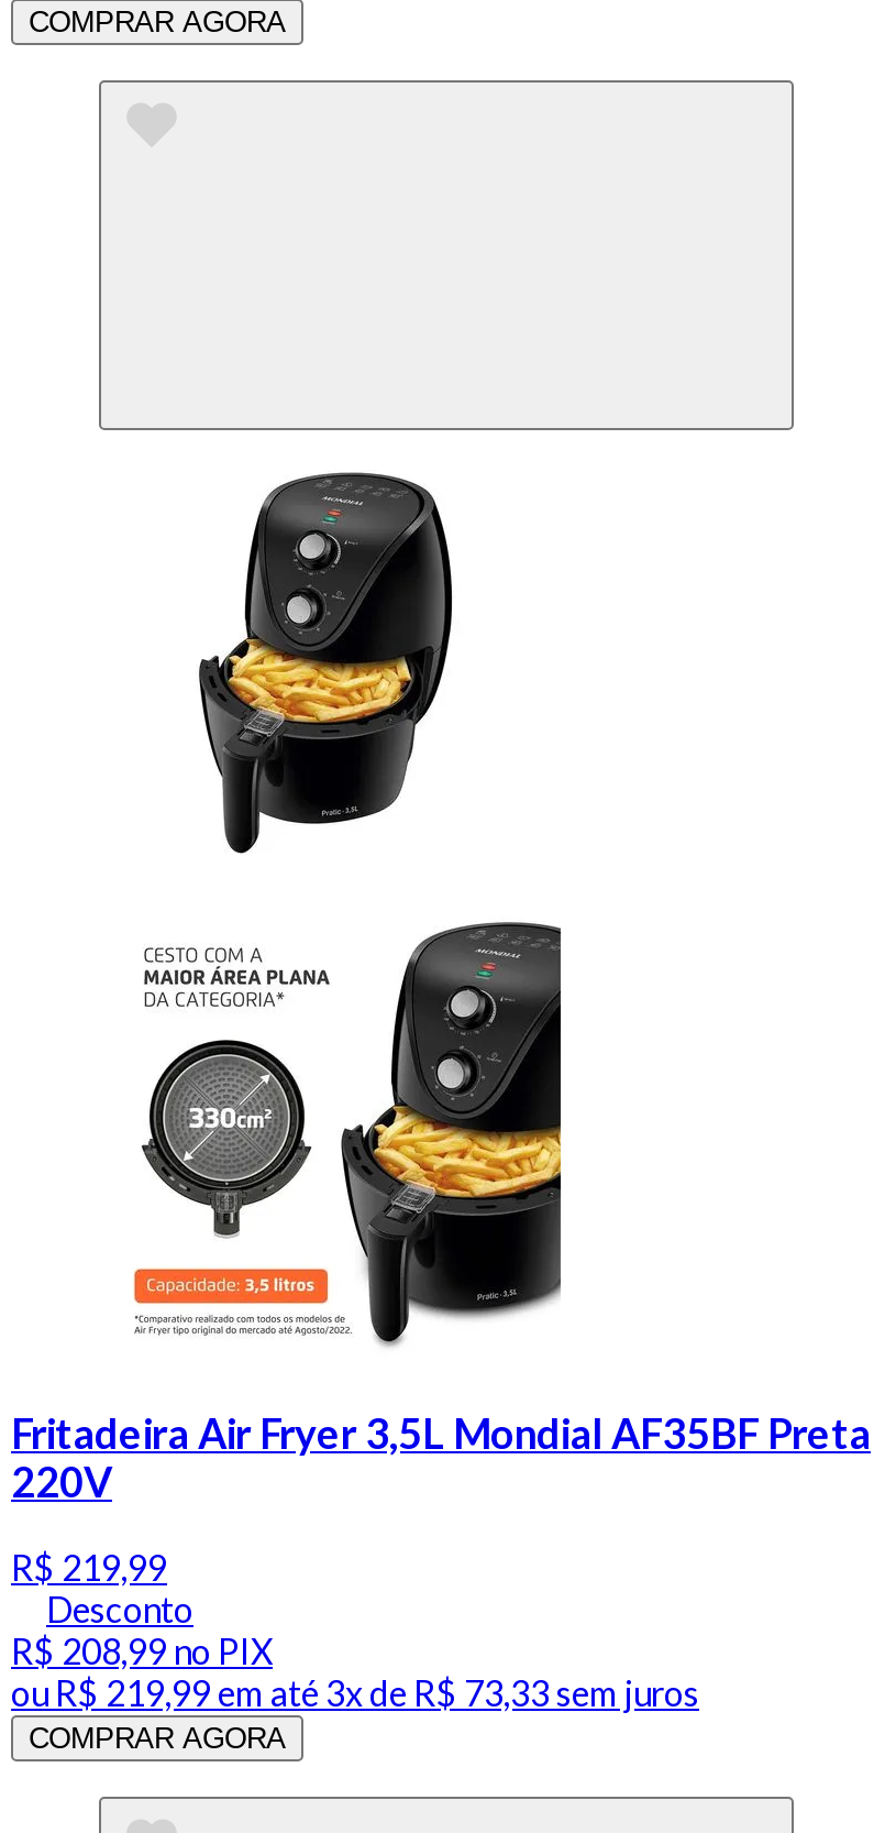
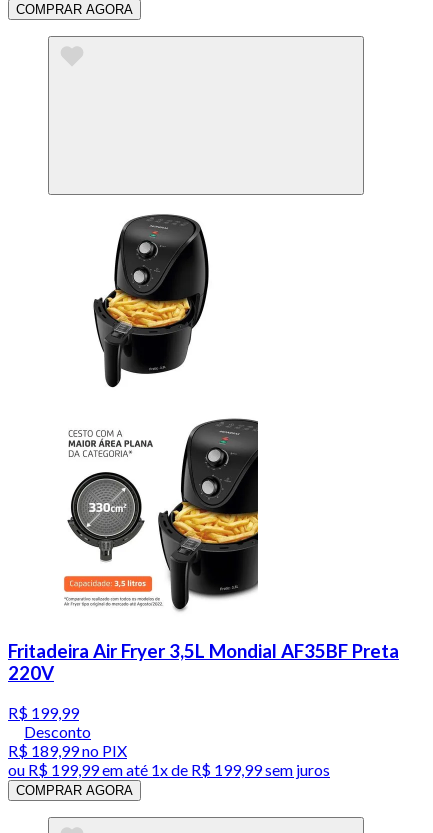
[11,1546,167,1588] R$ 219,99 -> [8,703,79,722] R$ 199,99
[11,1630,273,1672] R$ 208,99 no PIX -> [8,741,127,760] R$ 189,99 no PIX
[11,1672,699,1714] ou R$ 219,99 em até 3x de R$ 73,33 sem juros -> [8,760,330,779] ou R$ 199,99 em até 1x de R$ 199,99 sem juros

